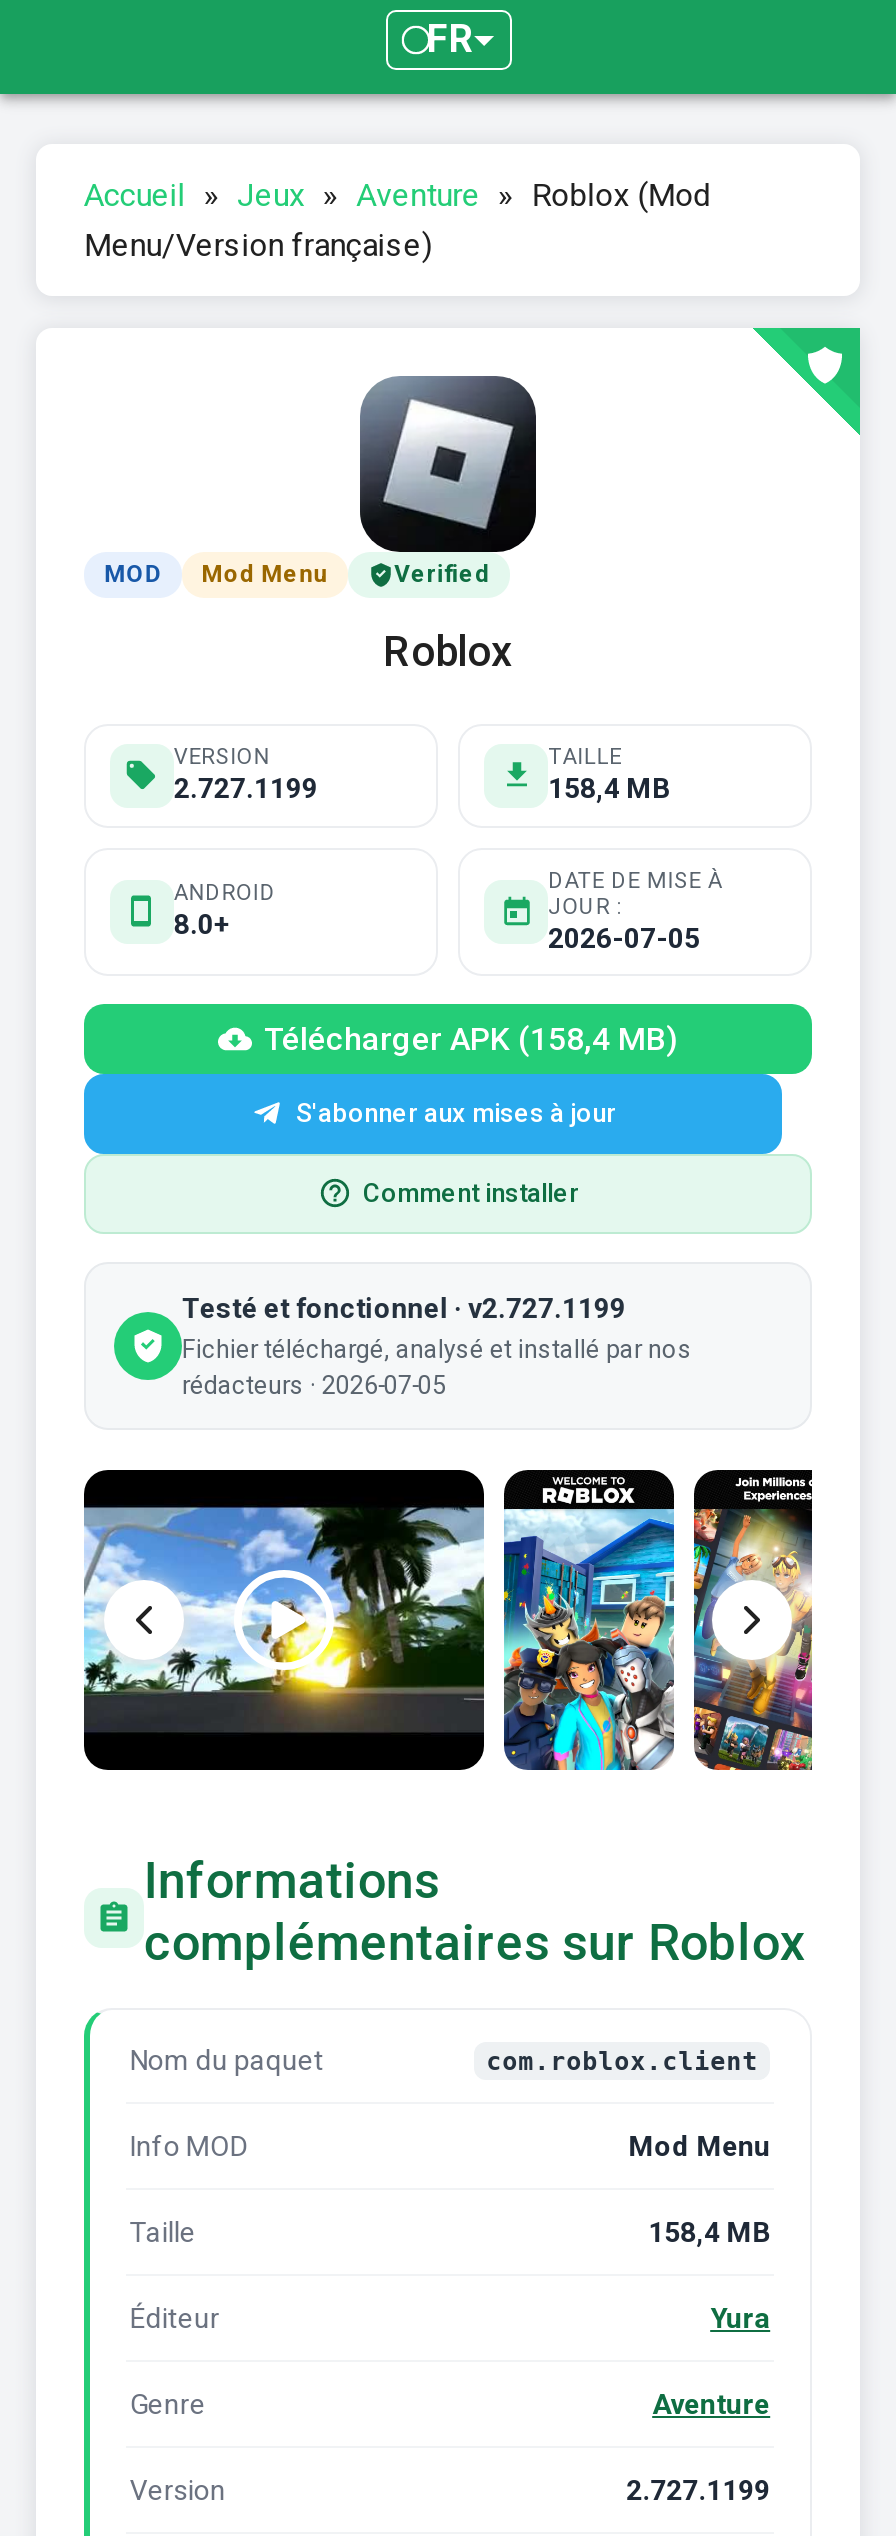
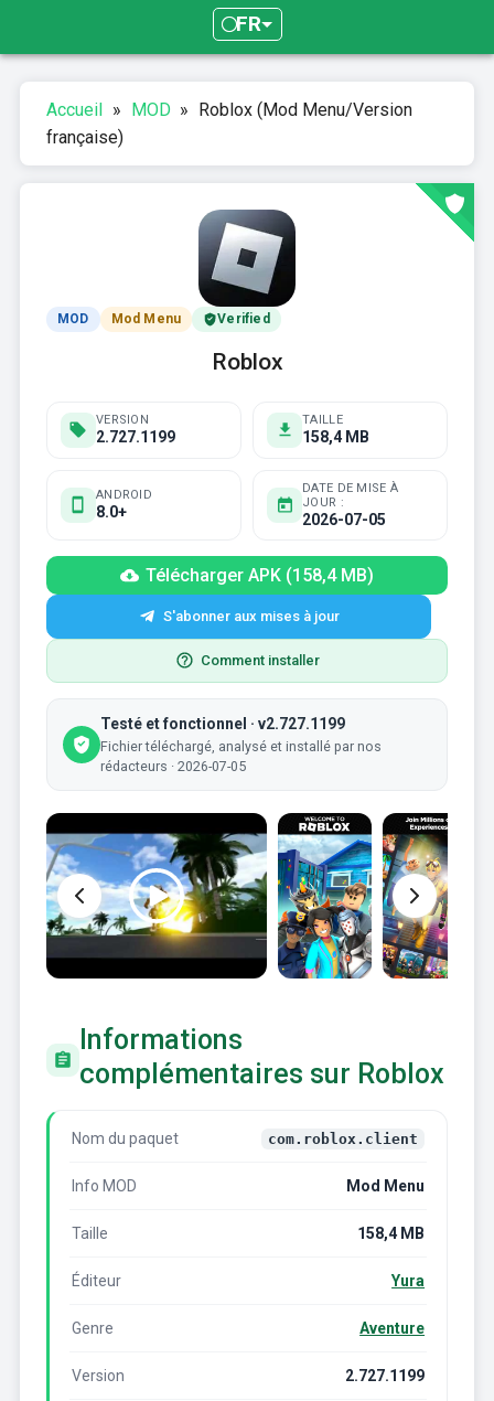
[84,176,711,264] Accueil » Jeux » Aventure » Roblox (Mod | Menu/Version française) -> [46,99,413,148] Accueil » MOD » Roblox (Mod Menu/Version | française)

